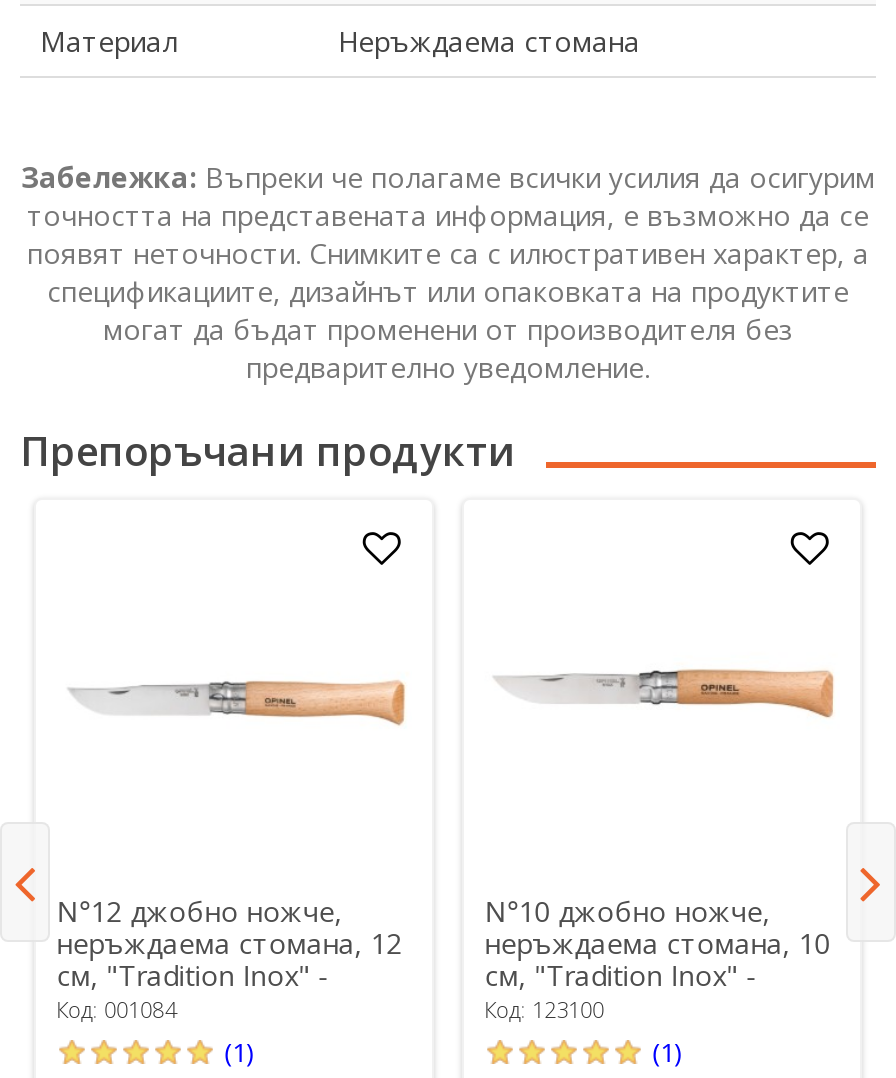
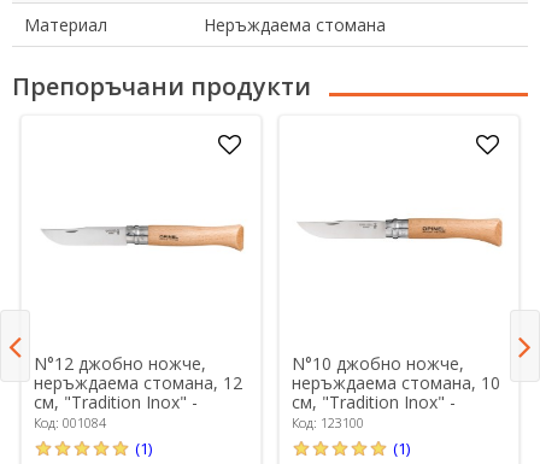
[21,158,875,386] Забележка: Въпреки че полагаме всички усилия да осигурим | точността на представената информация, е възможно да се | появят неточности. Снимките са с илюстративен характер, а | спецификациите, дизайнът или опаковката на продуктите | могат да бъдат променени от производителя без | предварително уведомление. -> none

